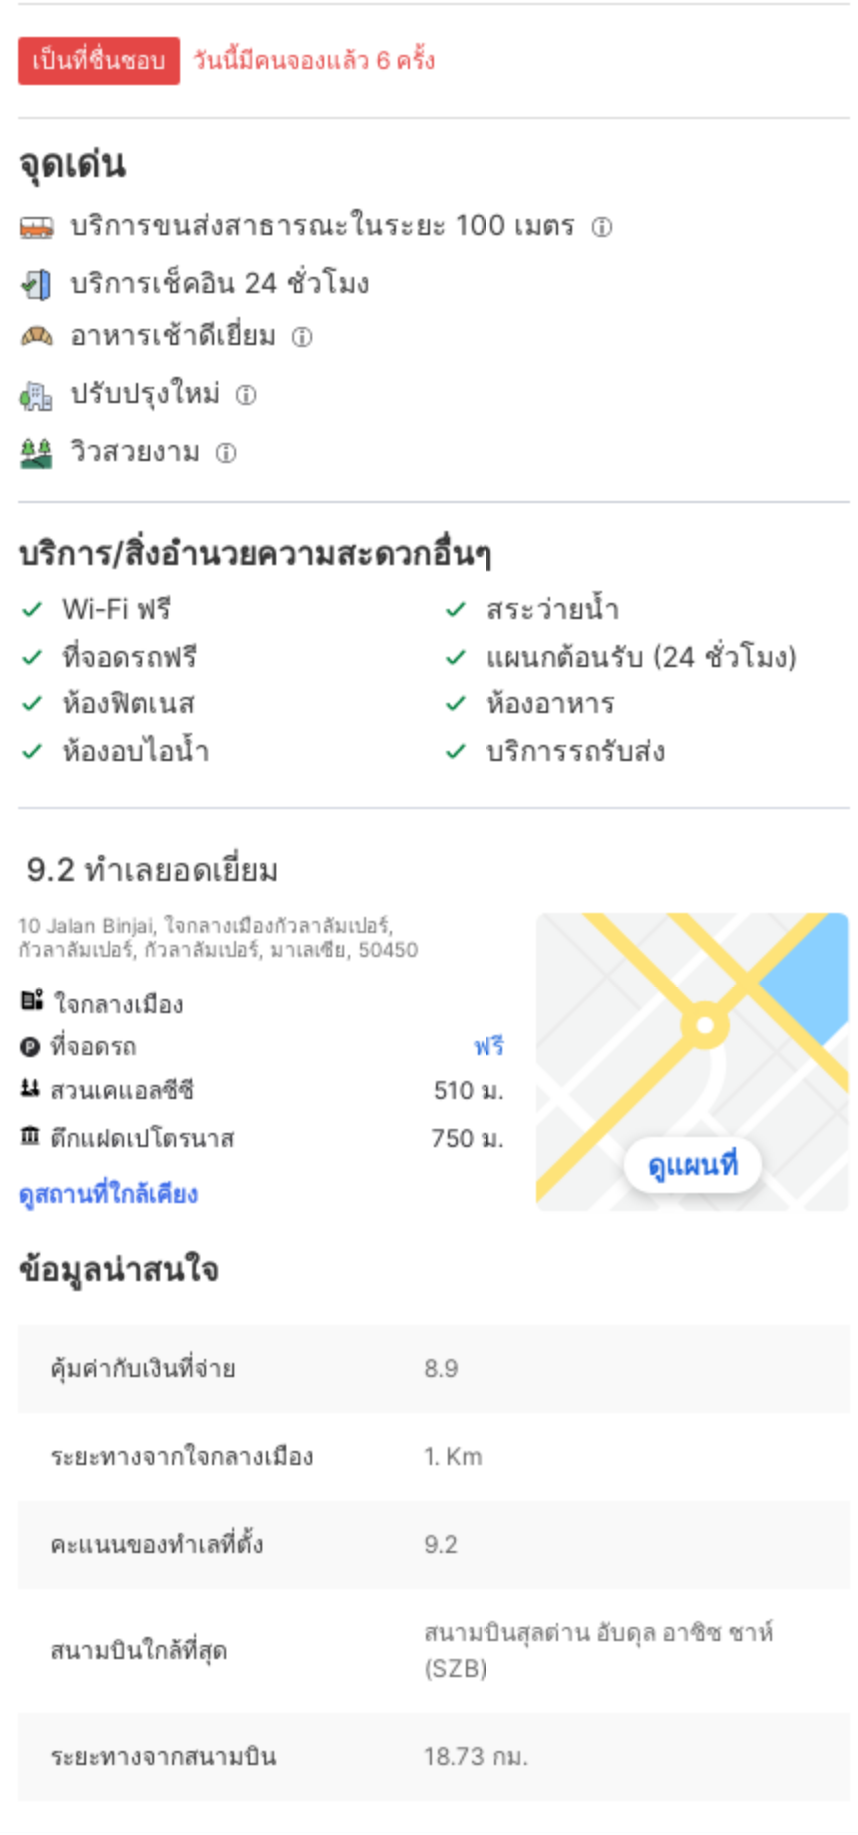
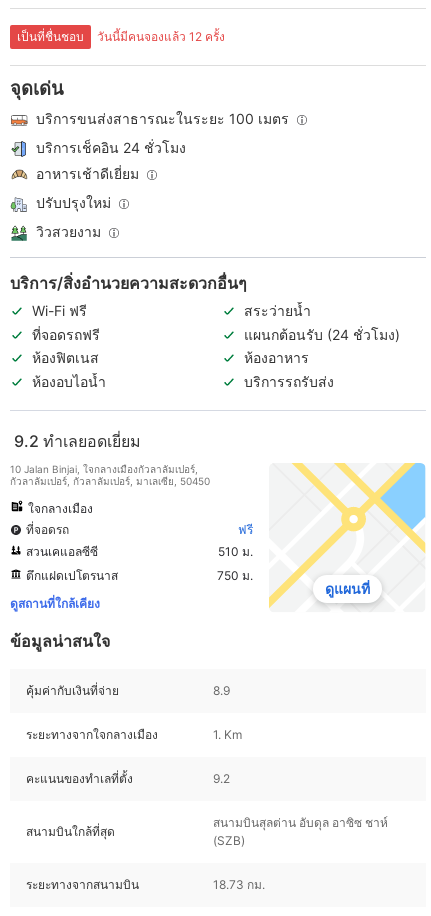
[192,45,436,75] วันนี้มีคนจองแล้ว 6 ครั้ง -> [97,29,225,44] วันนี้มีคนจองแล้ว 12 ครั้ง

